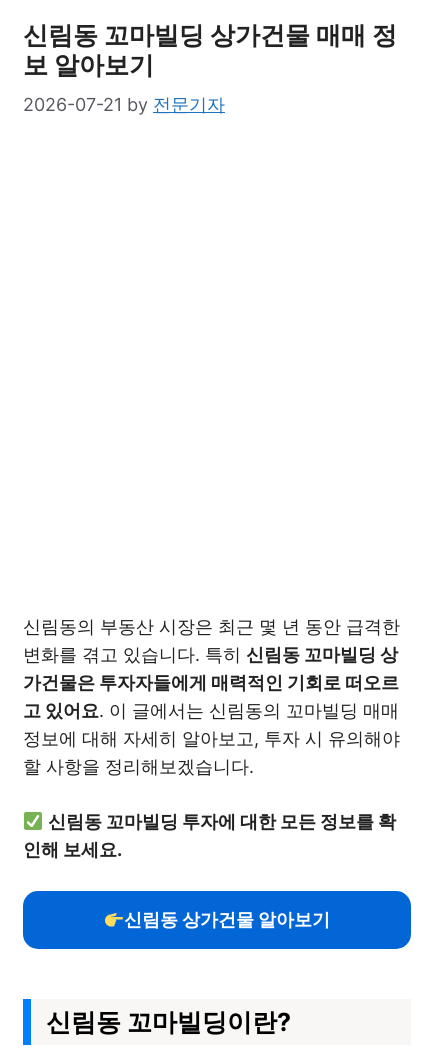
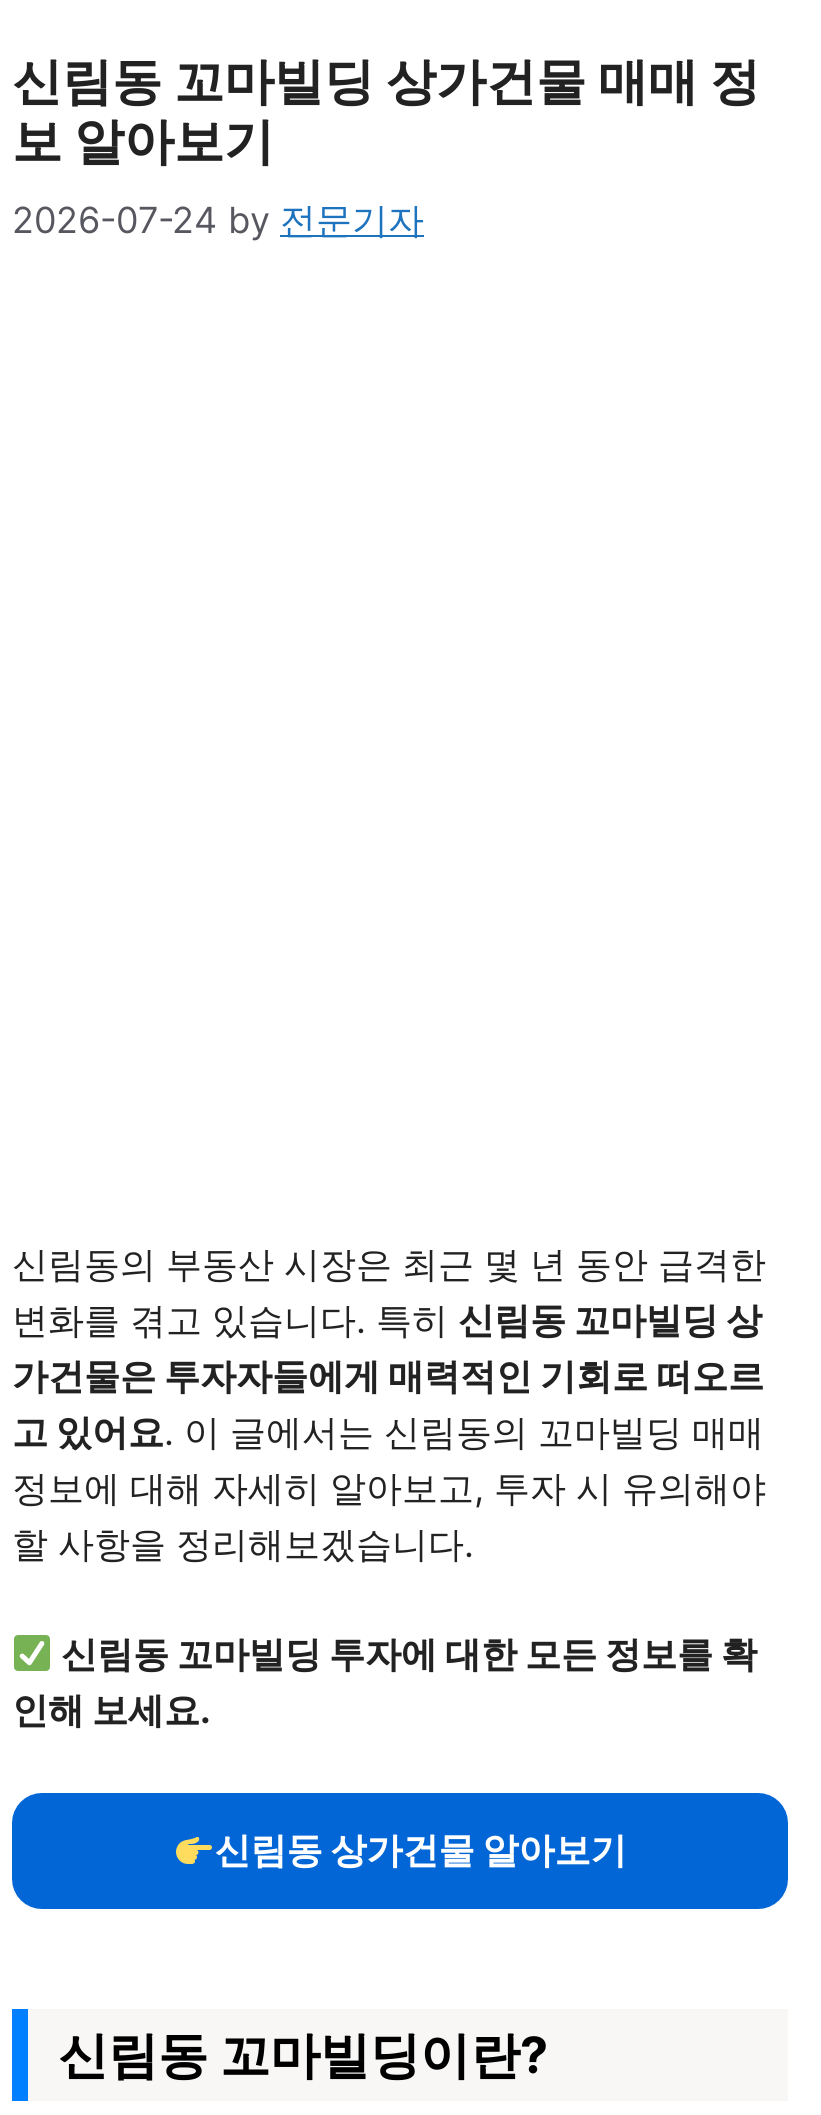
[23,94,225,115] 2026-07-21 by 전문기자 -> [12,199,424,241] 2026-07-24 by 전문기자

